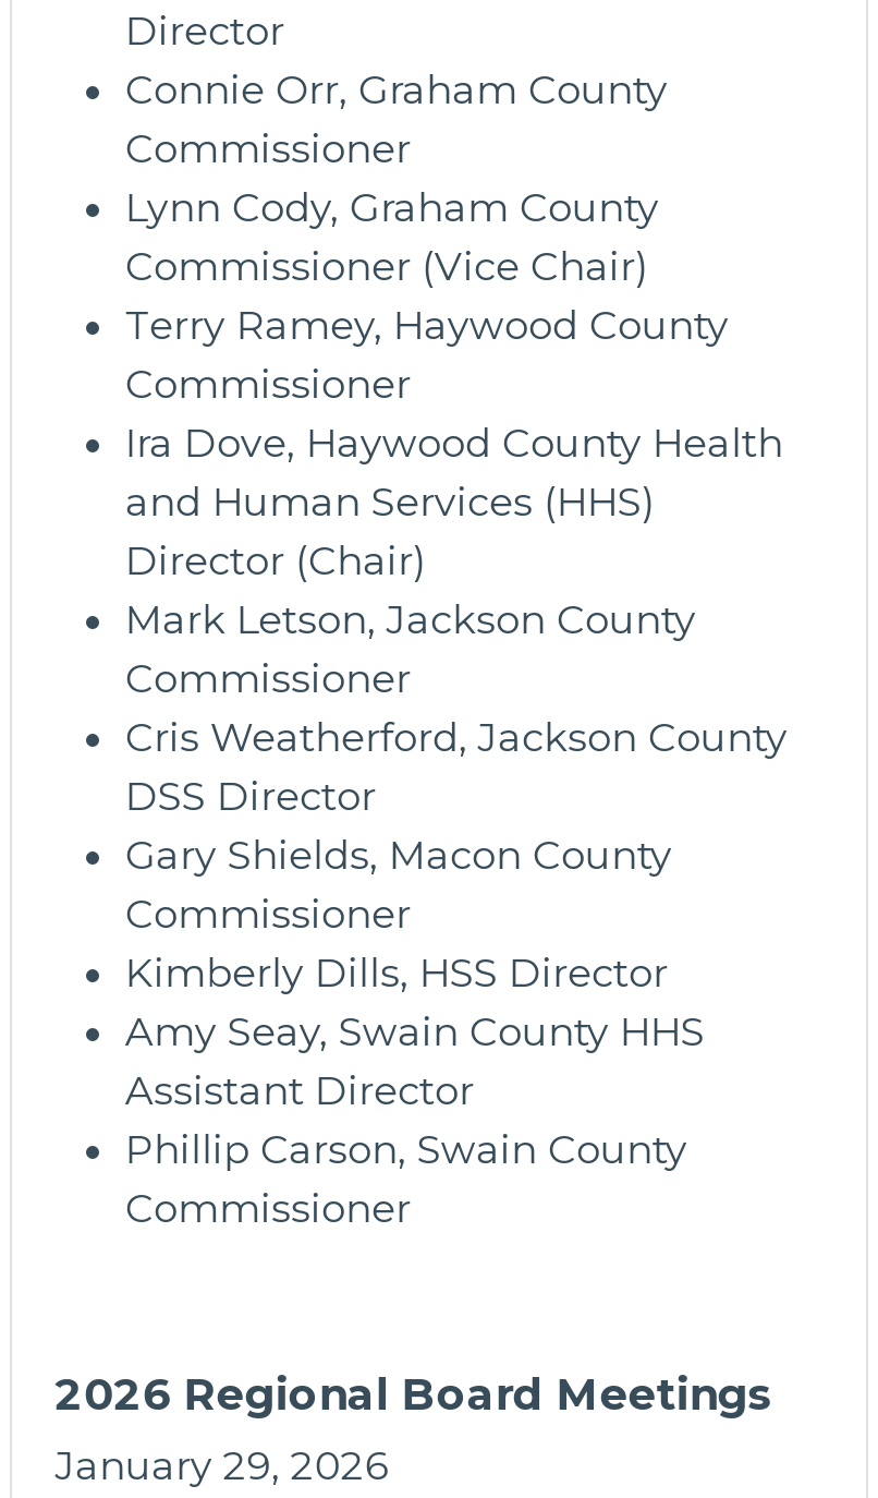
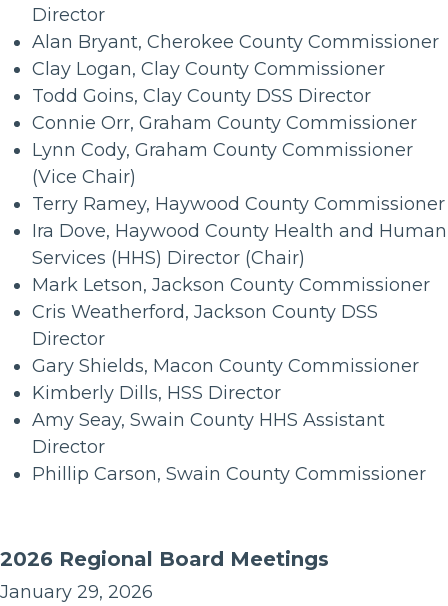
[125,67,787,939] Connie Orr, Graham County | Commissioner | Lynn Cody, Graham County | Commissioner (Vice Chair) | Terry Ramey, Haywood County | Commissioner | Ira Dove, Haywood County Health | and Human Services (HHS) | Director (Chair) | Mark Letson, Jackson County | Commissioner | Cris Weatherford, Jackson County | DSS Director | Gary Shields, Macon County | Commissioner -> [32,30,447,376] Alan Bryant, Cherokee County Commissioner | Clay Logan, Clay County Commissioner | Todd Goins, Clay County DSS Director | Connie Orr, Graham County Commissioner | Lynn Cody, Graham County Commissioner | (Vice Chair) | Terry Ramey, Haywood County Commissioner | Ira Dove, Haywood County Health and Human | Services (HHS) Director (Chair) | Mark Letson, Jackson County Commissioner | Cris Weatherford, Jackson County DSS | Director | Gary Shields, Macon County Commissioner

